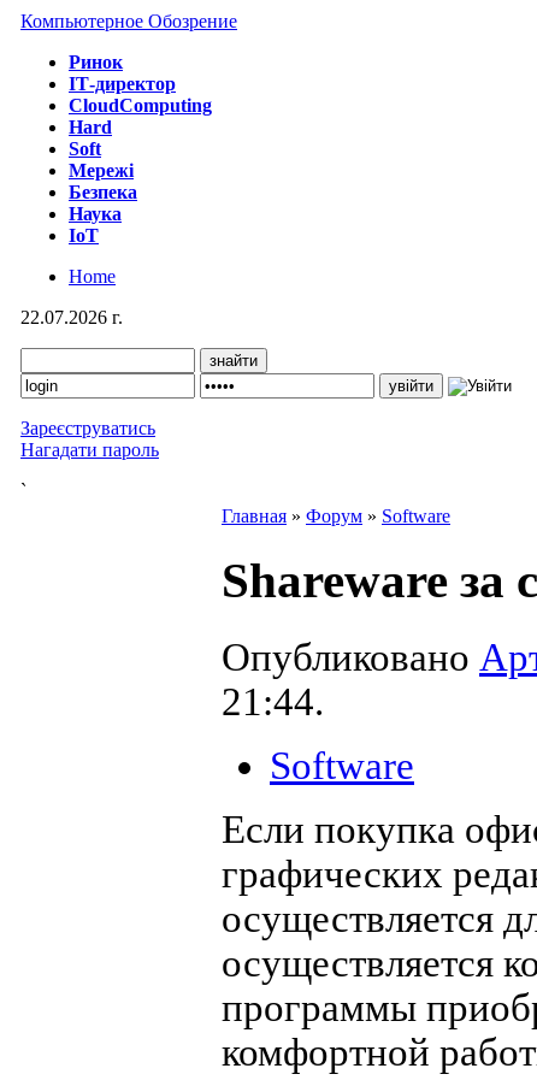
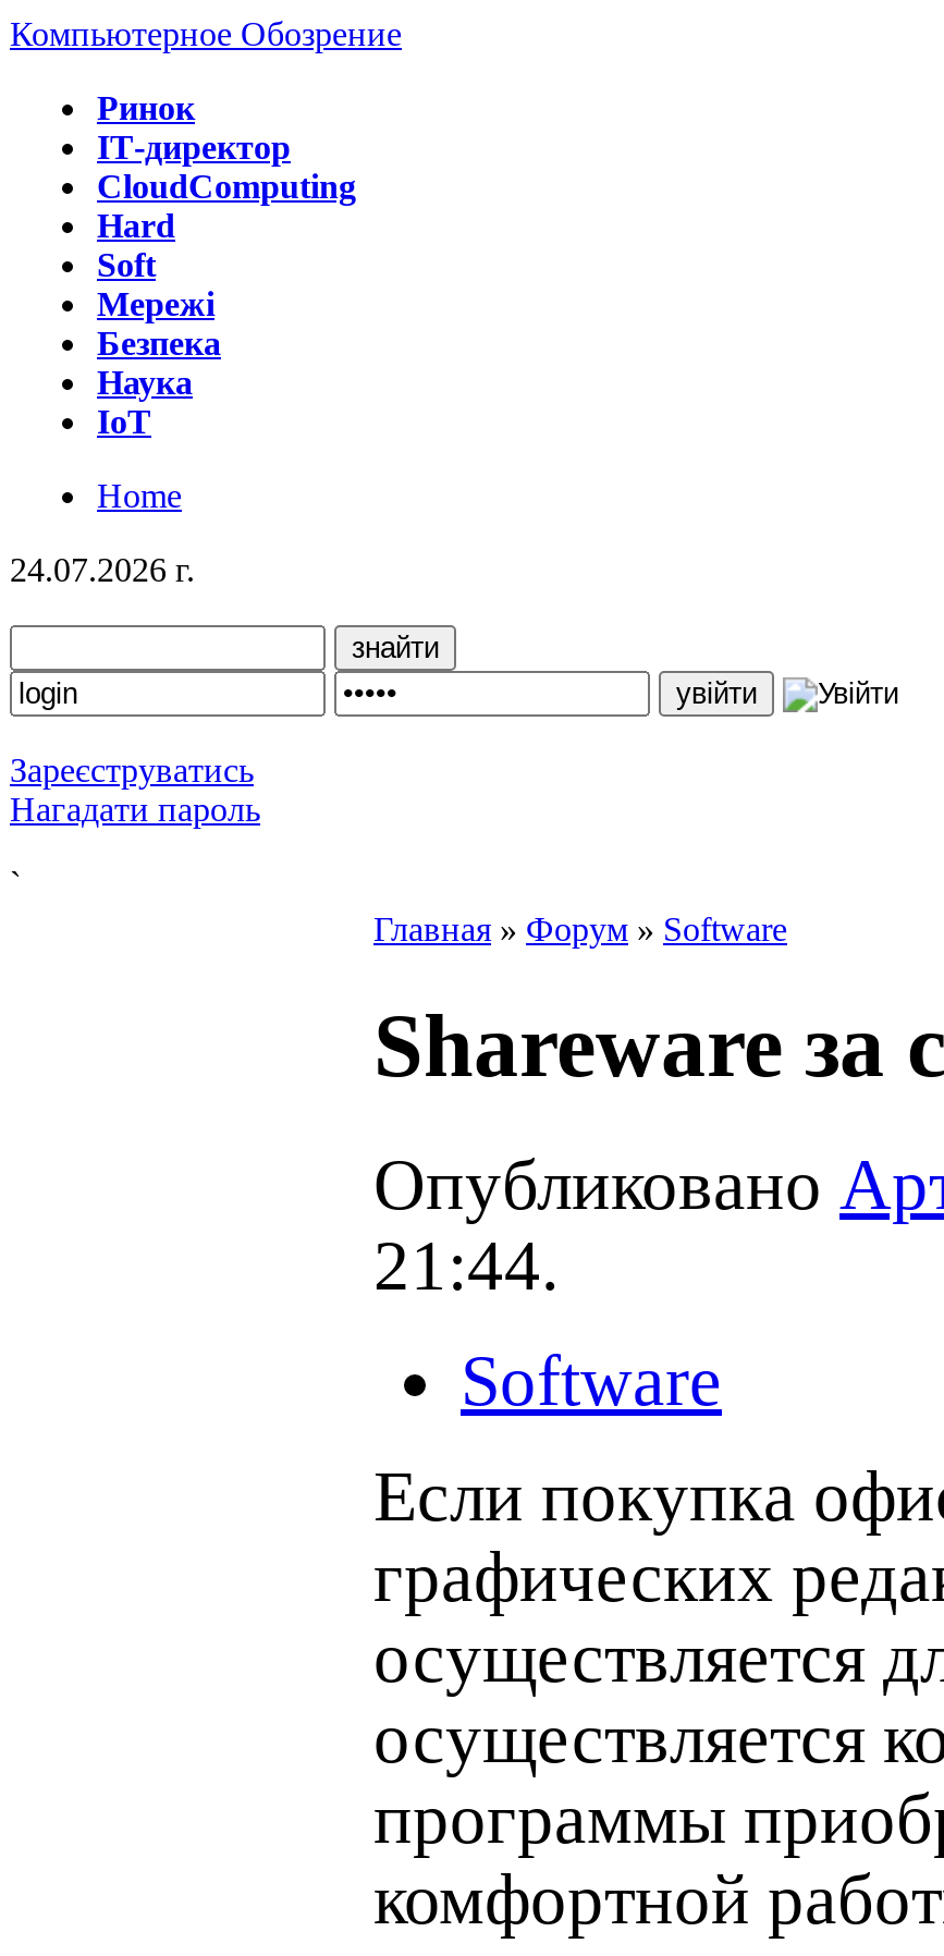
[20,307,123,327] 22.07.2026 г. -> [10,551,195,588] 24.07.2026 г.

